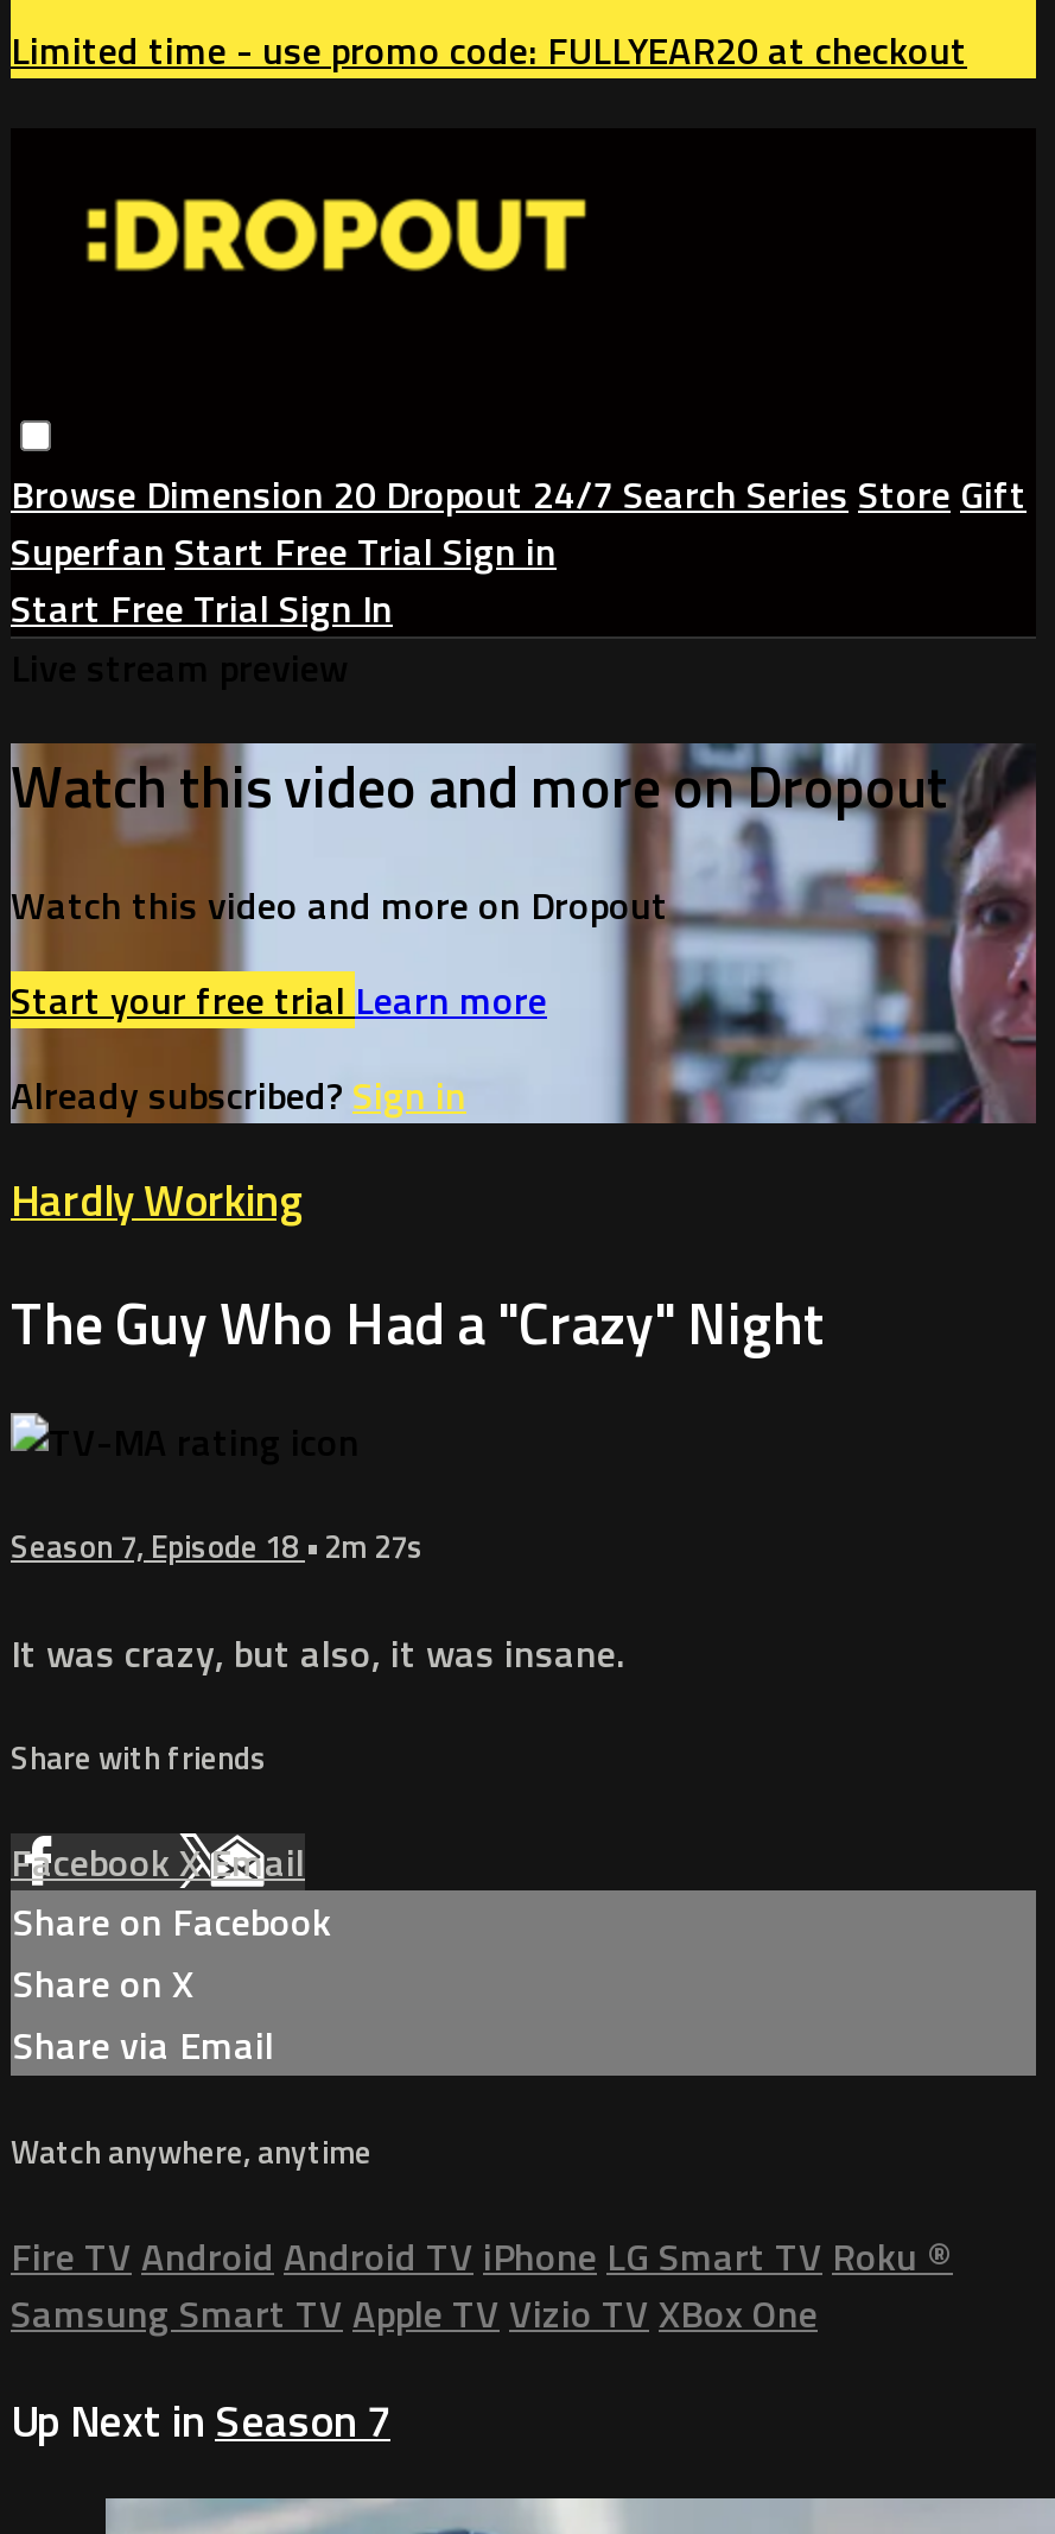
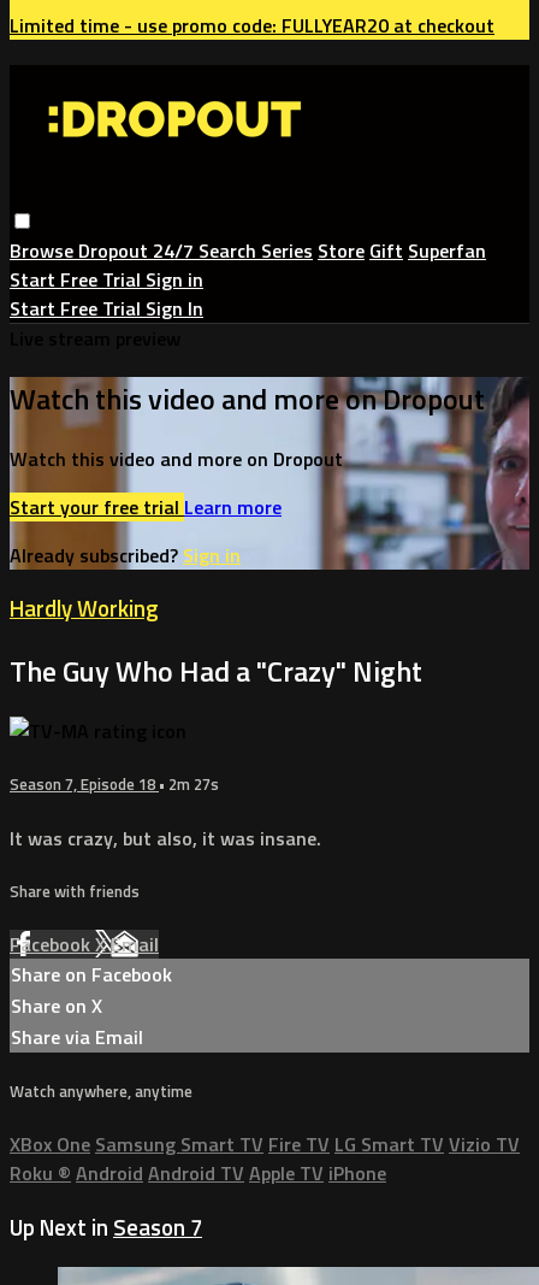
[11,465,1027,579] Browse Dimension 20 Dropout 24/7 Search Series Store Gift | Superfan Start Free Trial Sign in -> [10,236,486,294] Browse Dropout 24/7 Search Series Store Gift Superfan | Start Free Trial Sign in
[11,2228,953,2342] Fire TV Android Android TV iPhone LG Smart TV Roku ® | Samsung Smart TV Apple TV Vizio TV XBox One -> [10,1130,520,1188] XBox One Samsung Smart TV Fire TV LG Smart TV Vizio TV | Roku ® Android Android TV Apple TV iPhone

